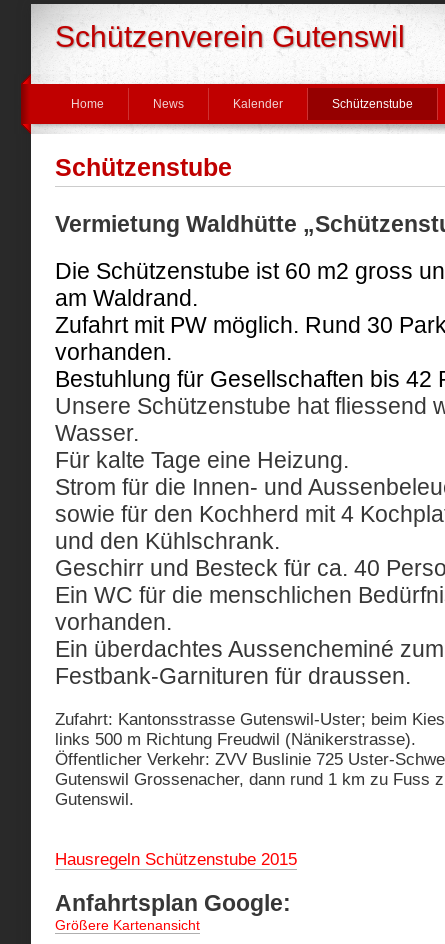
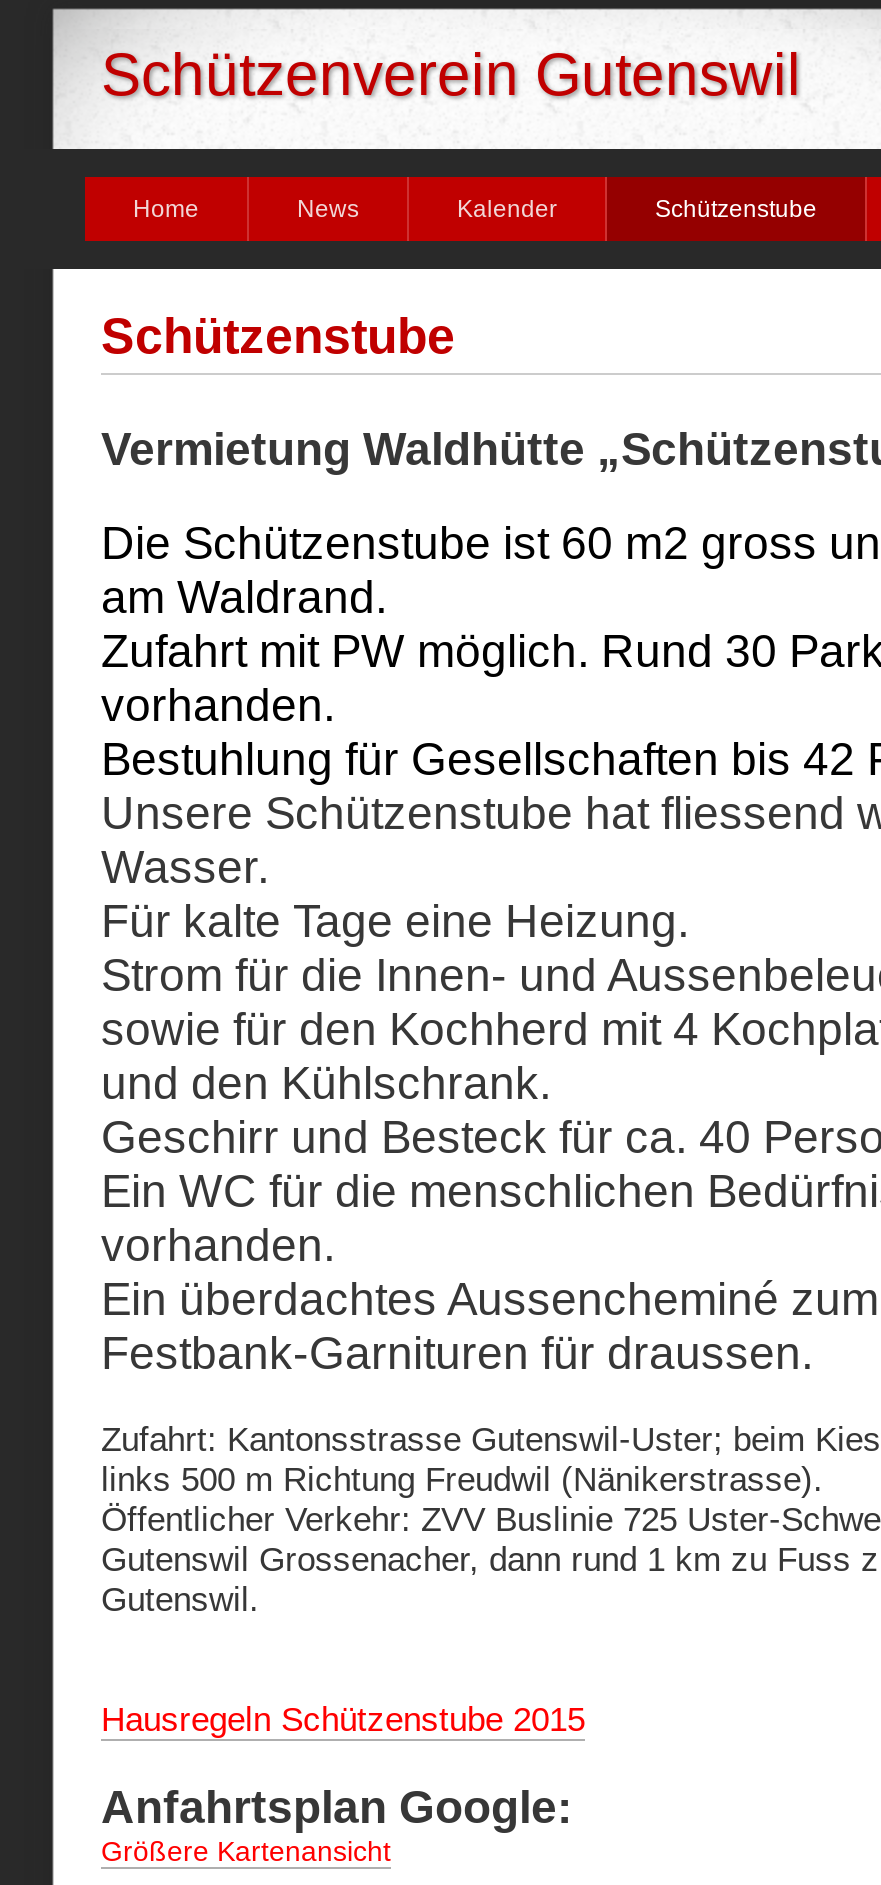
[21,74,442,134] [image] -> [35,147,875,271] [image]

